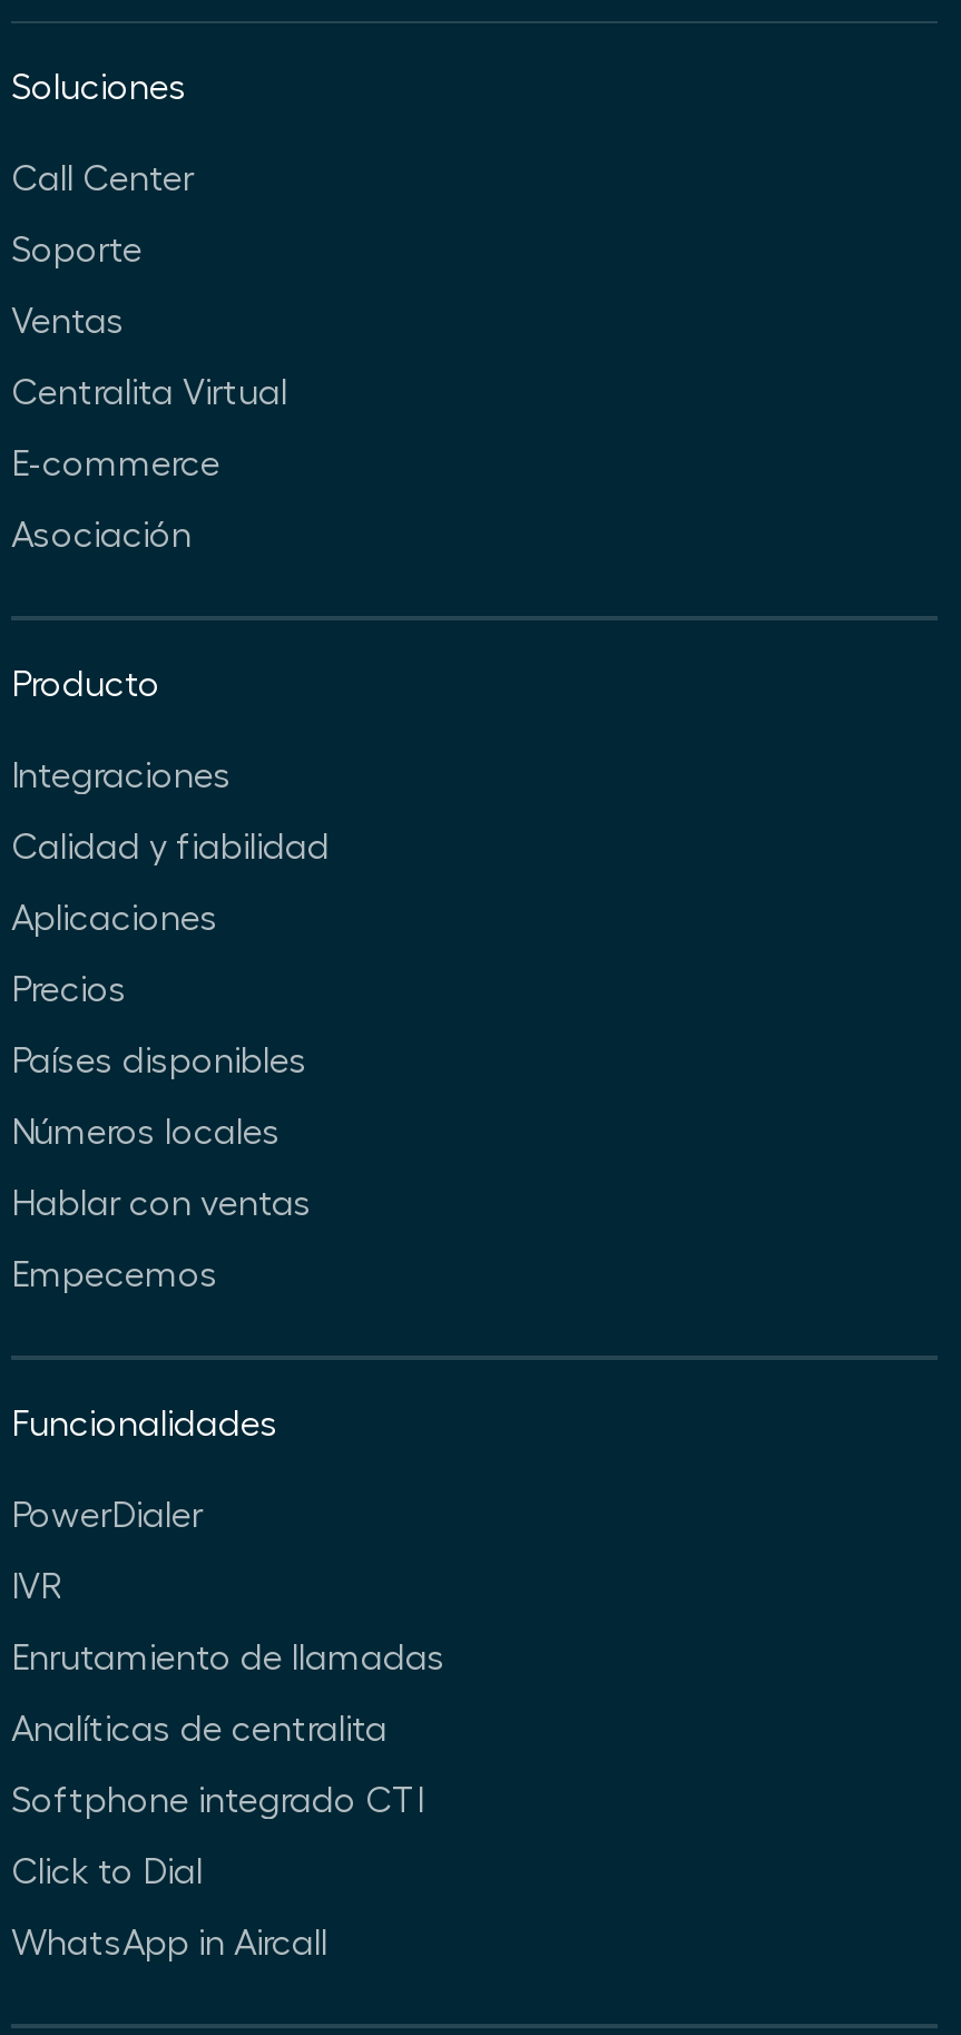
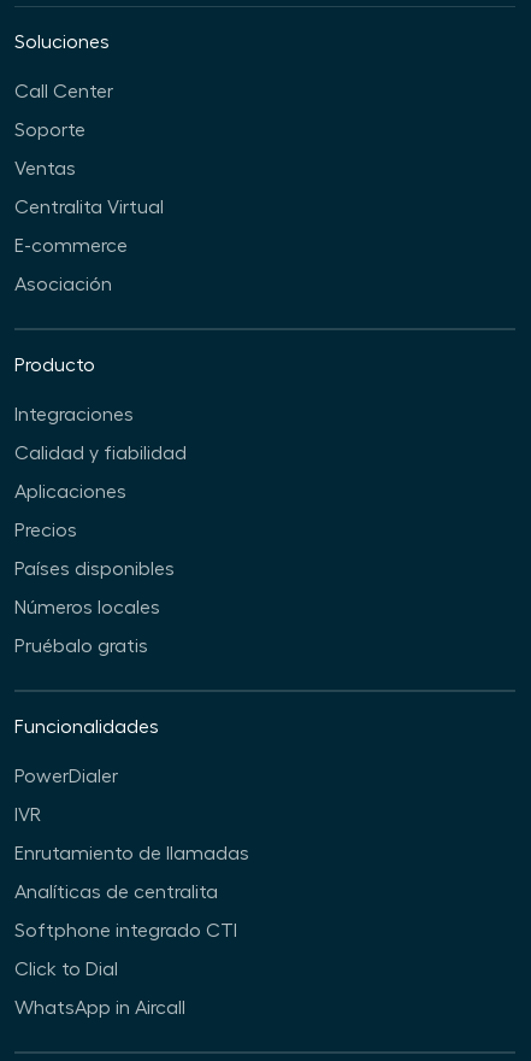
[11,1186,312,1293] Hablar con ventas | Empecemos -> [14,636,148,656] Pruébalo gratis

